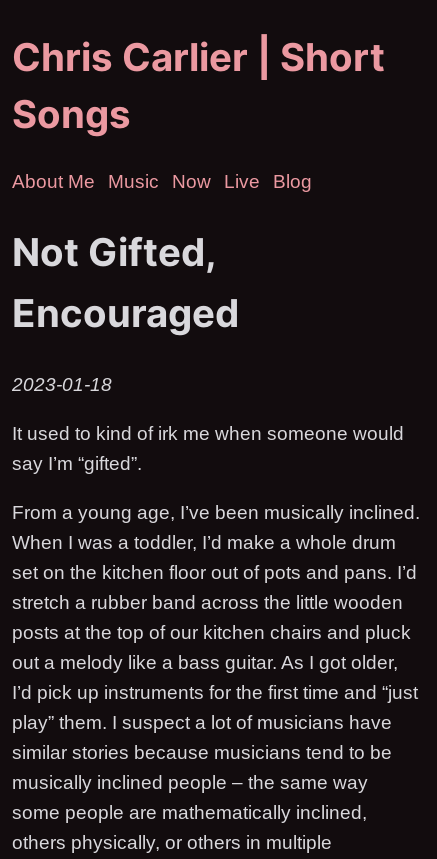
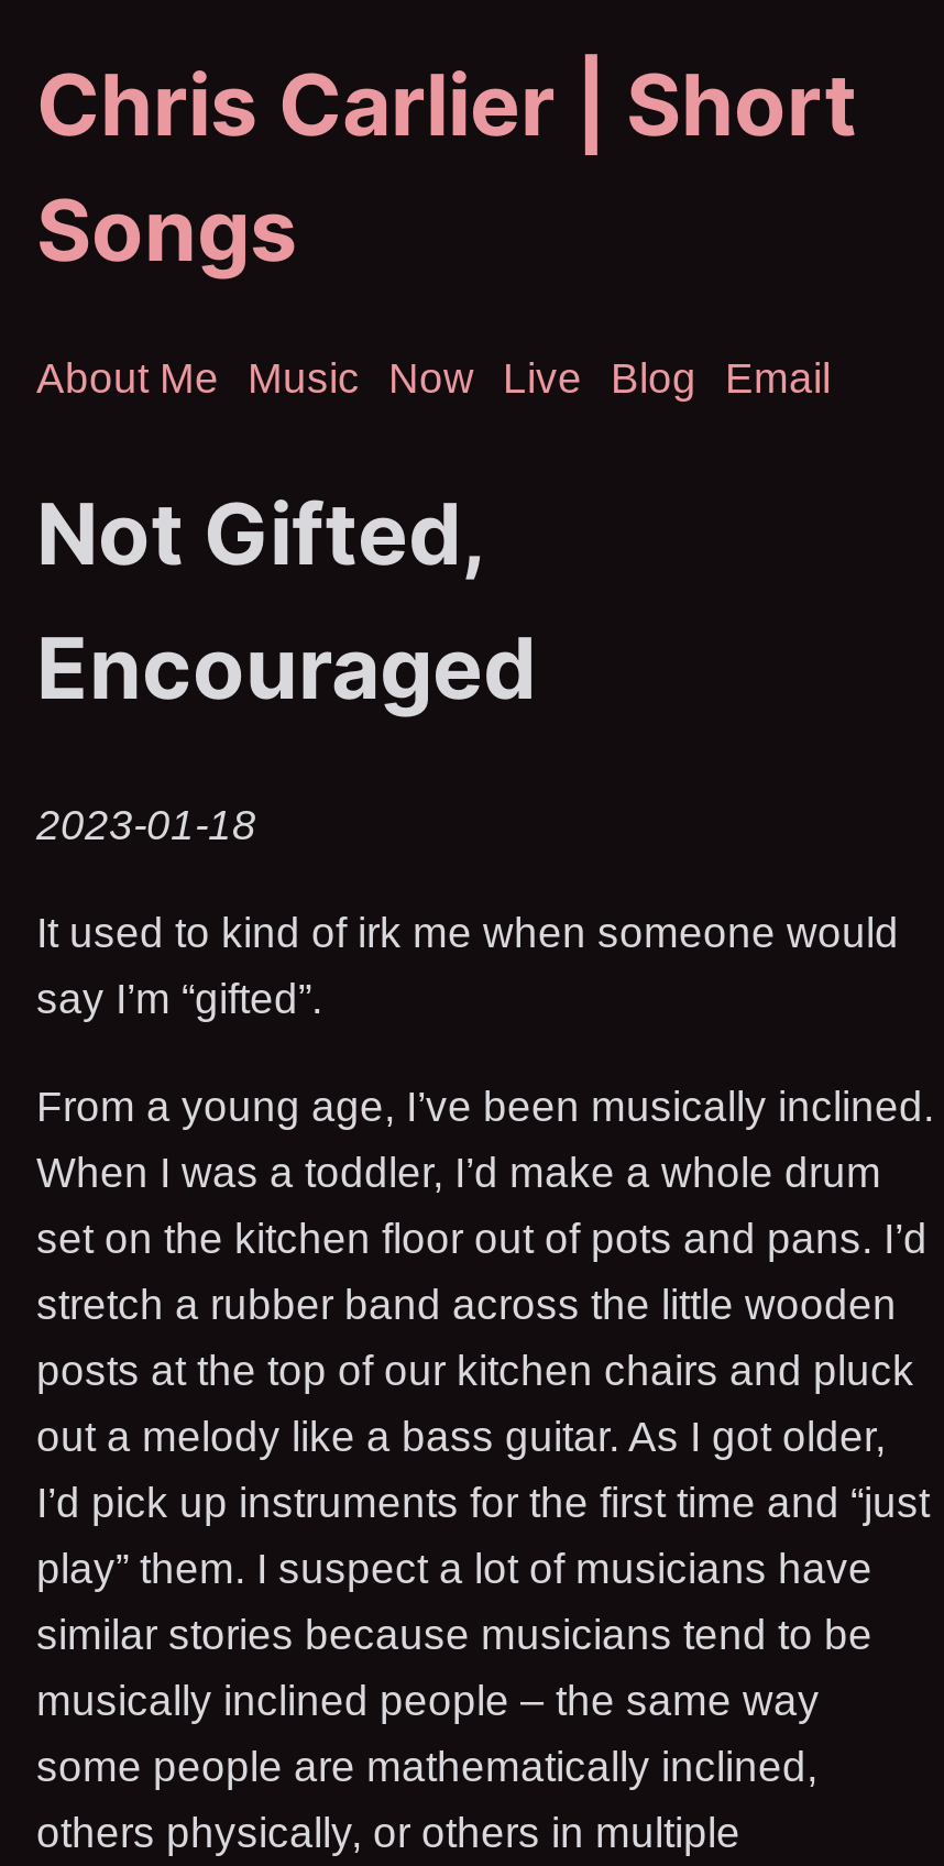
none -> [725,356,831,402] Email

